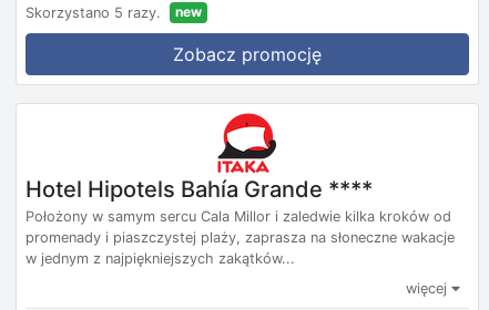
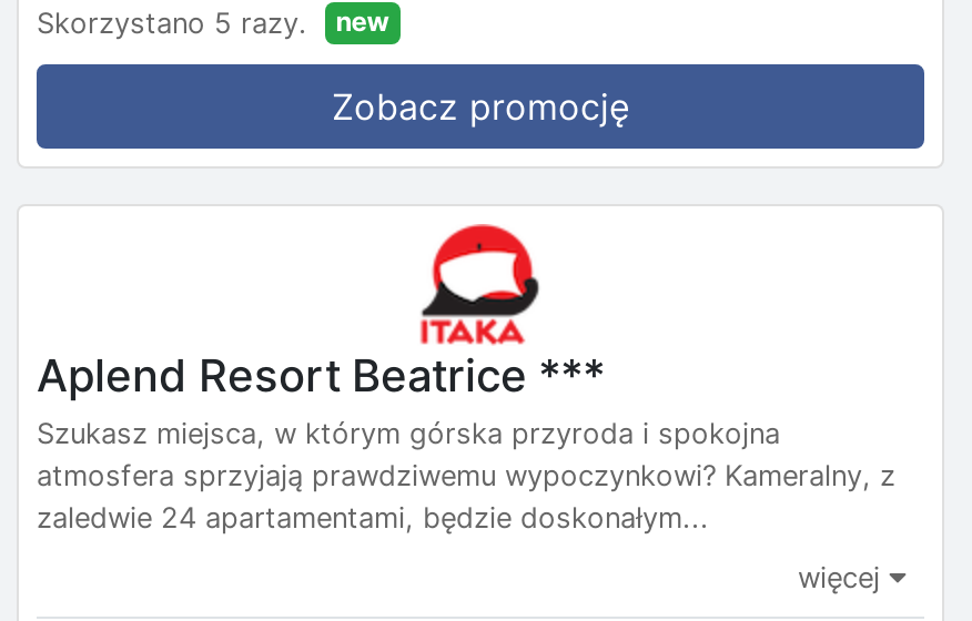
[26,175,455,267] Hotel Hipotels Bahía Grande **** | Położony w samym sercu Cala Millor i zaledwie kilka kroków od | promenady i piaszczystej plaży, zaprasza na słoneczne wakacje | w jednym z najpiękniejszych zakątków... -> [37,351,895,535] Aplend Resort Beatrice *** | Szukasz miejsca, w którym górska przyroda i spokojna | atmosfera sprzyjają prawdziwemu wypoczynkowi? Kameralny, z | zaledwie 24 apartamentami, będzie doskonałym...

